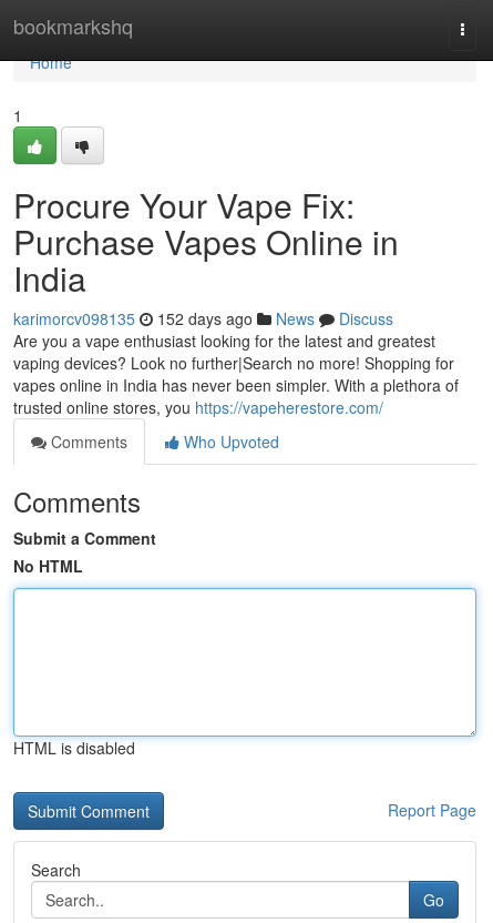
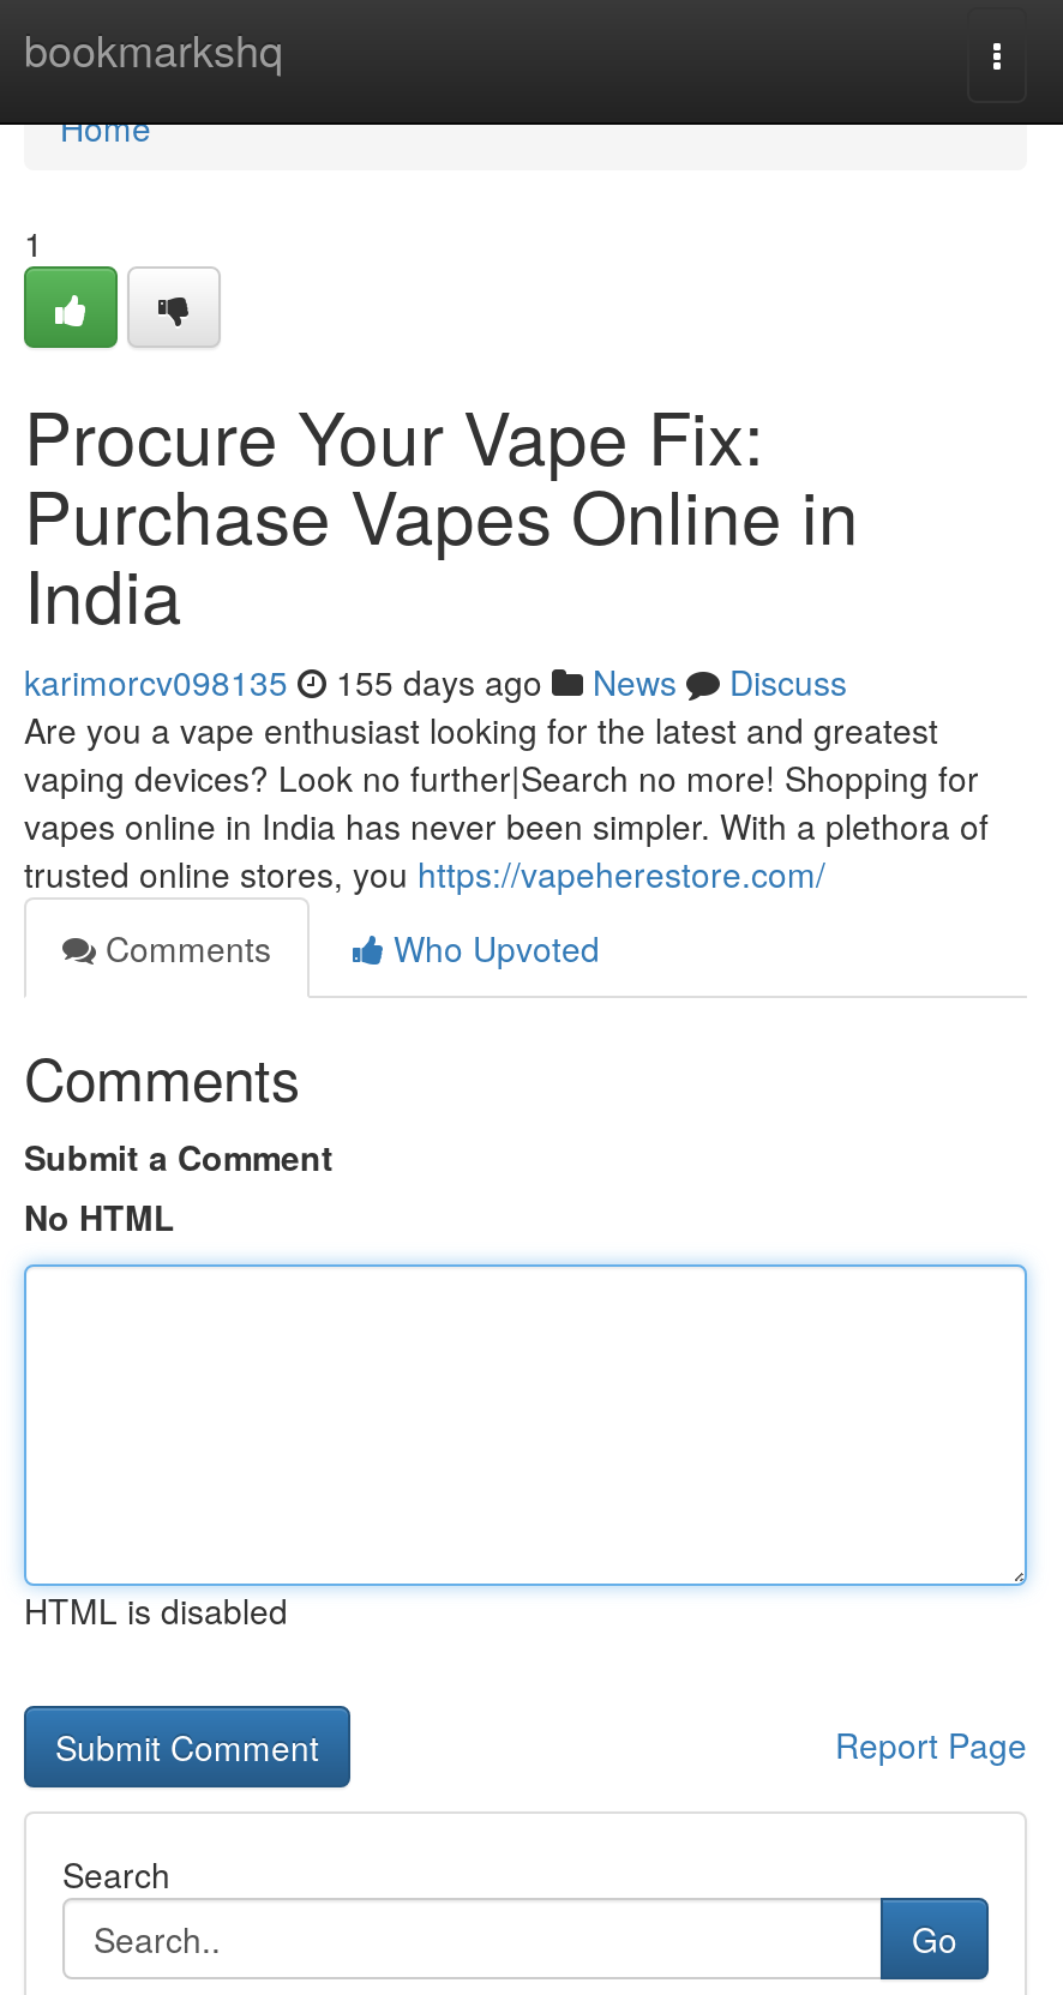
[13,307,393,329] karimorcv098135 152 days ago News Discuss -> [24,657,847,705] karimorcv098135 155 days ago News Discuss

